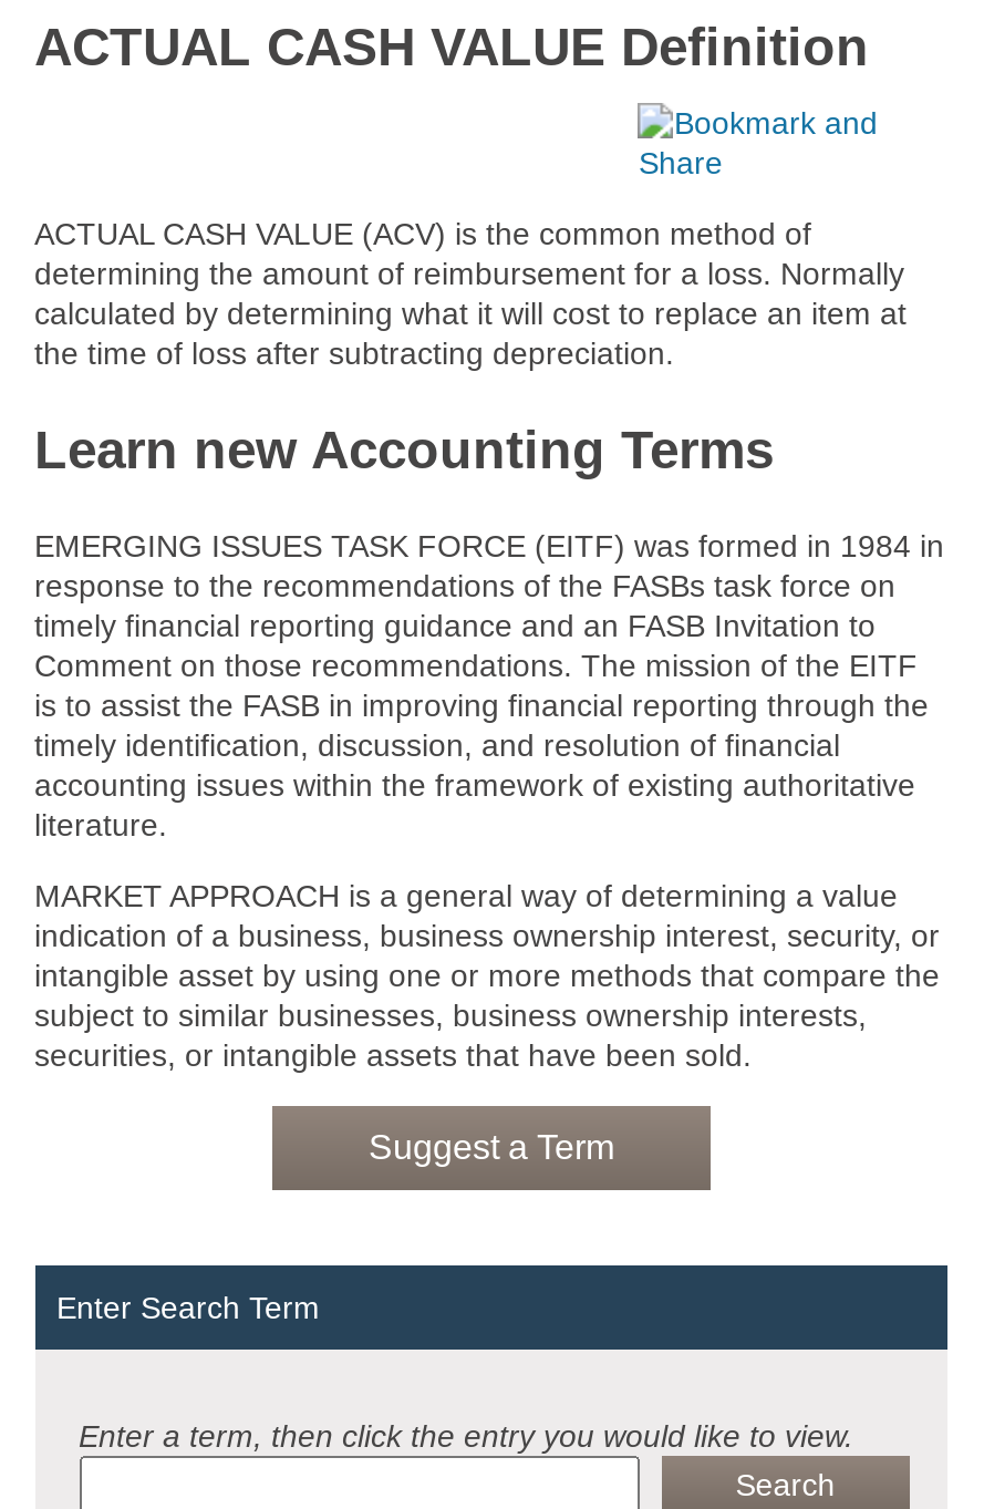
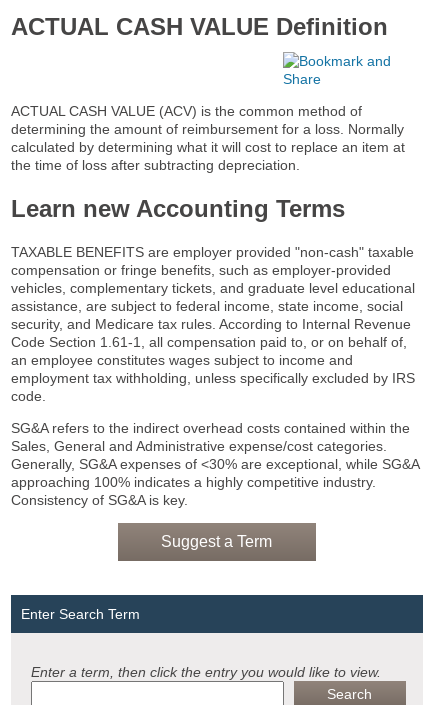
[34,527,944,842] EMERGING ISSUES TASK FORCE (EITF) was formed in 1984 in | response to the recommendations of the FASBs task force on | timely financial reporting guidance and an FASB Invitation to | Comment on those recommendations. The mission of the EITF | is to assist the FASB in improving financial reporting through the | timely identification, discussion, and resolution of financial | accounting issues within the framework of existing authoritative | literature. -> [10,244,414,404] TAXABLE BENEFITS are employer provided "non-cash" taxable | compensation or fringe benefits, such as employer-provided | vehicles, complementary tickets, and graduate level educational | assistance, are subject to federal income, state income, social | security, and Medicare tax rules. According to Internal Revenue | Code Section 1.61-1, all compensation paid to, or on behalf of, | an employee constitutes wages subject to income and | employment tax withholding, unless specifically excluded by IRS | code.
[34,877,940,1072] MARKET APPROACH is a general way of determining a value | indication of a business, business ownership interest, security, or | intangible asset by using one or more methods that compare the | subject to similar businesses, business ownership interests, | securities, or intangible assets that have been sold. -> [10,420,418,508] SG&A refers to the indirect overhead costs contained within the | Sales, General and Administrative expense/cost categories. | Generally, SG&A expenses of <30% are exceptional, while SG&A | approaching 100% indicates a highly competitive industry. | Consistency of SG&A is key.

